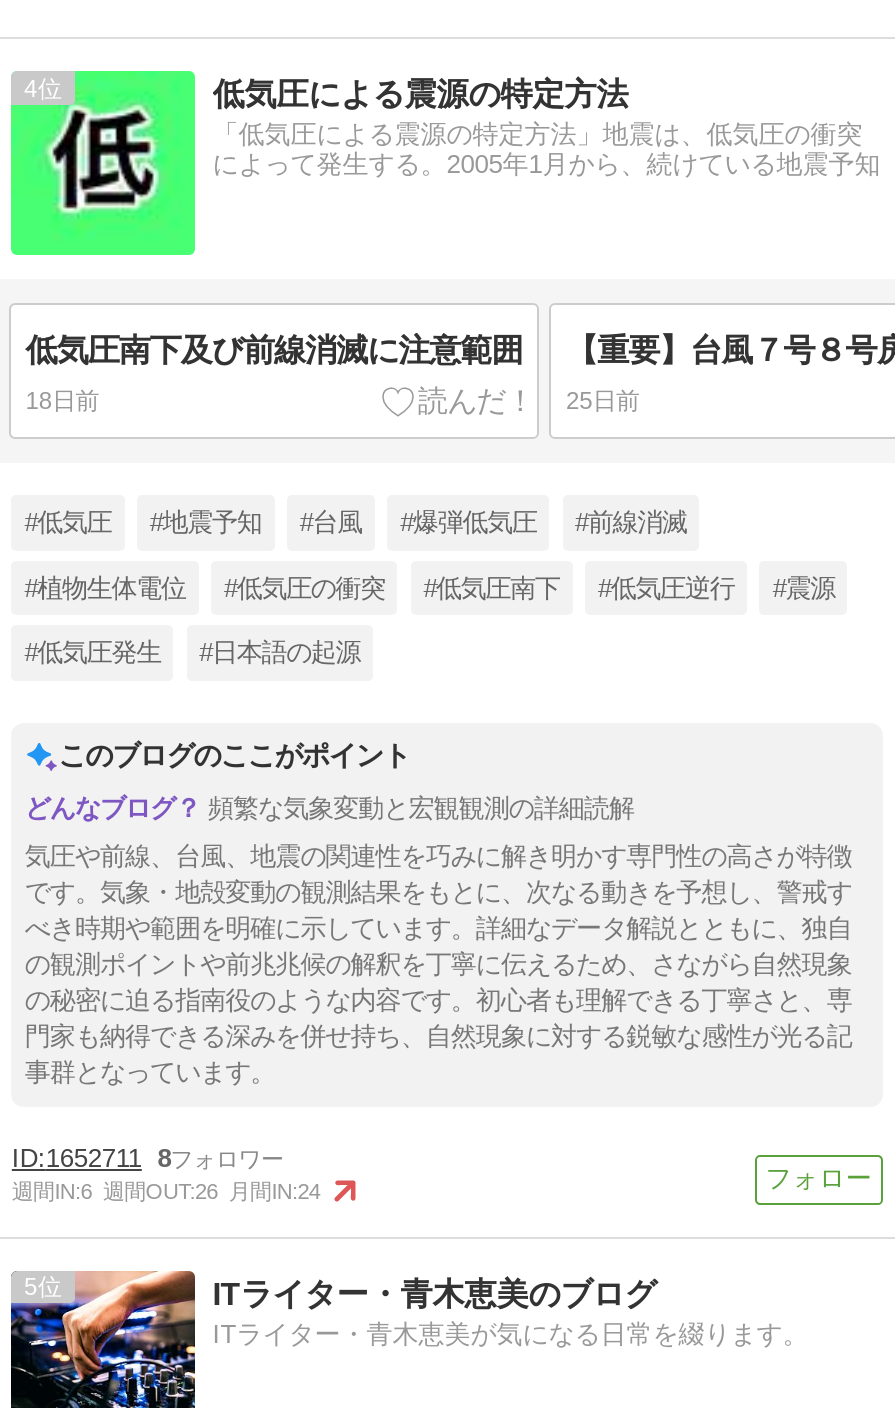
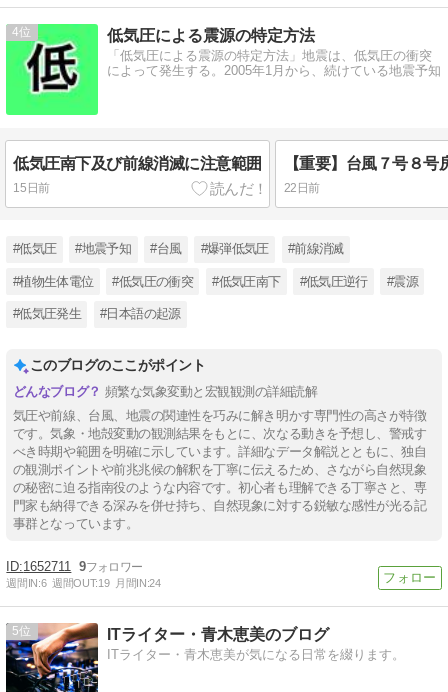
[26,386,99,414] 18日前 -> [13,181,50,195] 15日前
[566,386,639,414] 25日前 -> [283,181,320,195] 22日前
[46,1142,170,1172] 1652711 8 -> [23,559,86,574] 1652711 9
[12,1178,320,1202] 週間IN:6 週間OUT:26 月間IN:24 -> [6,577,160,589] 週間IN:6 週間OUT:19 月間IN:24

